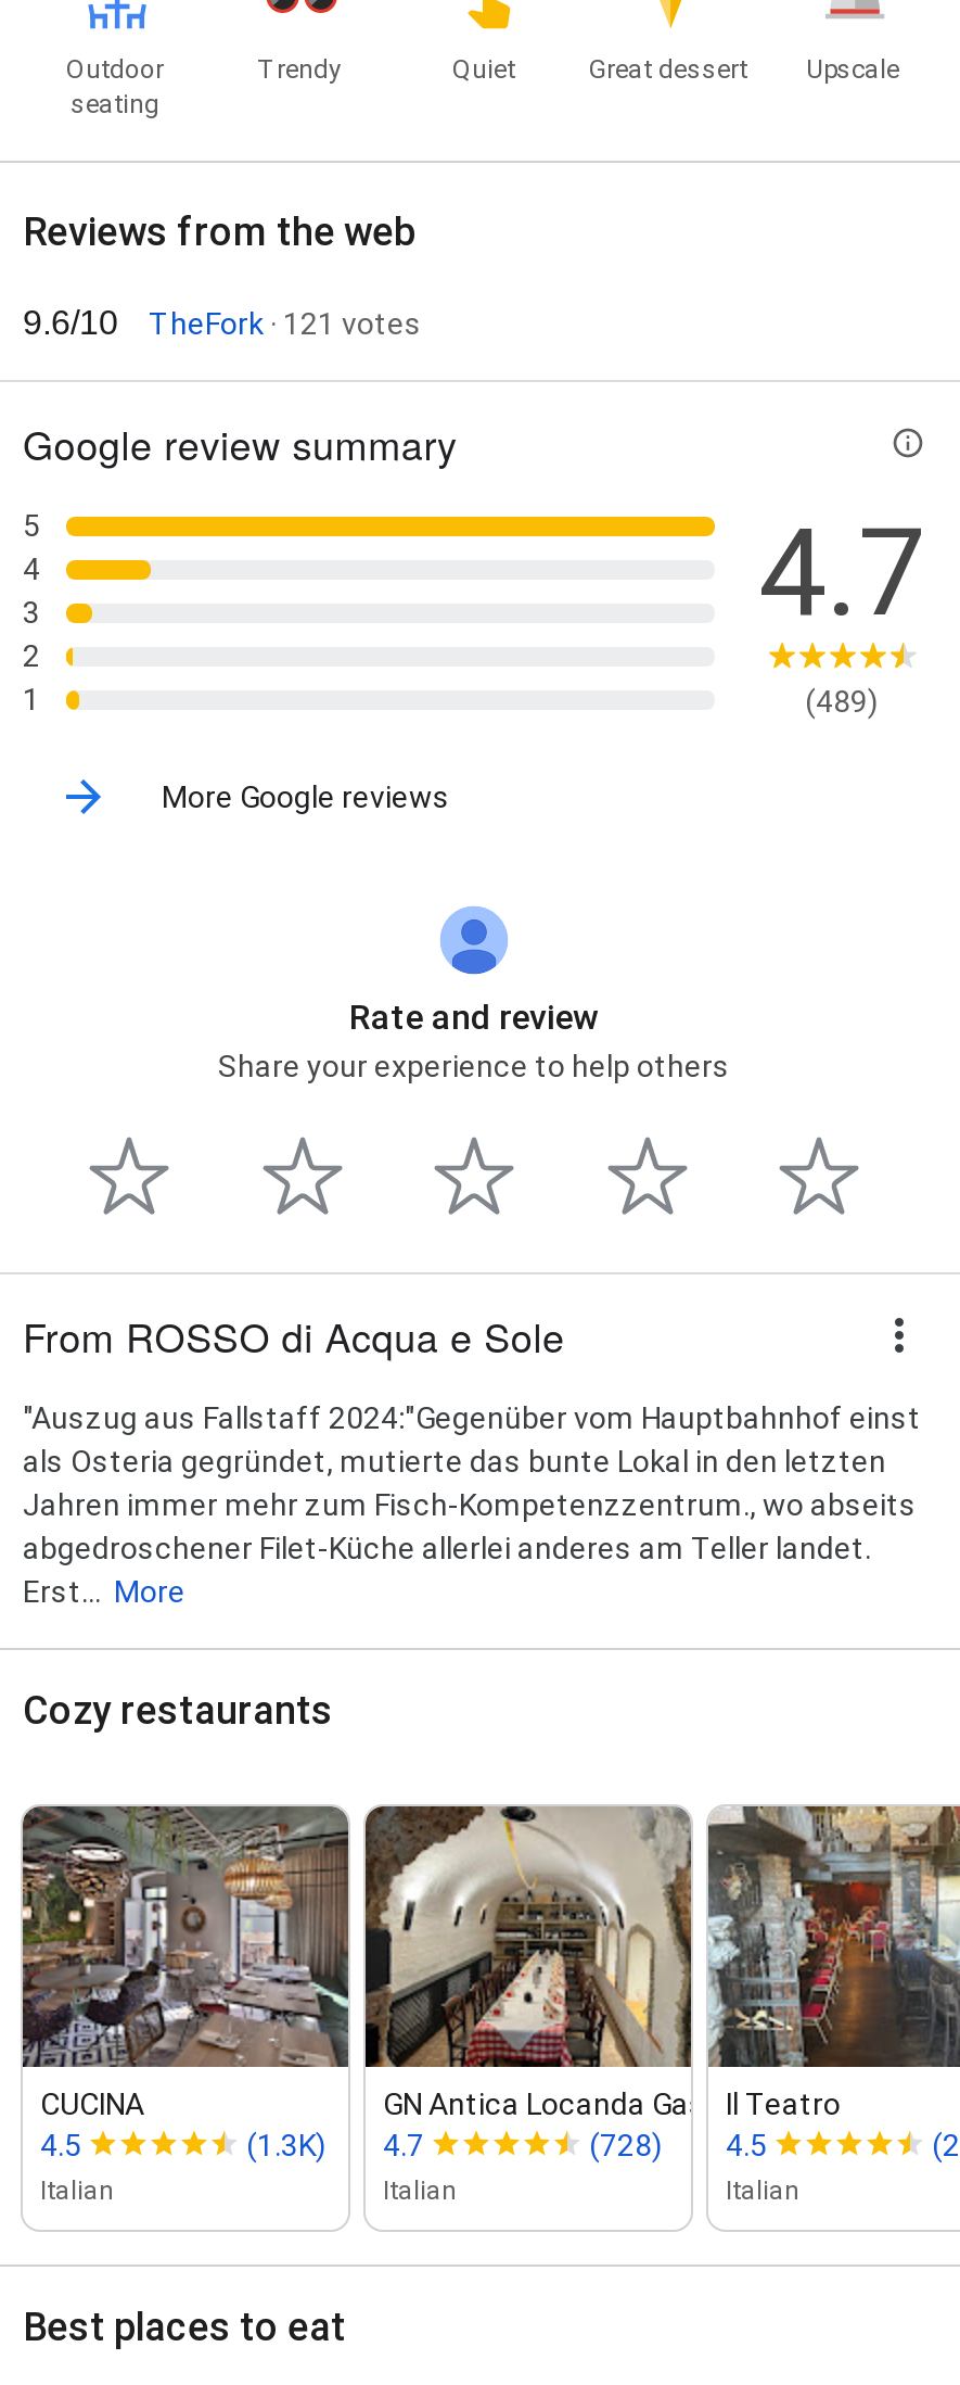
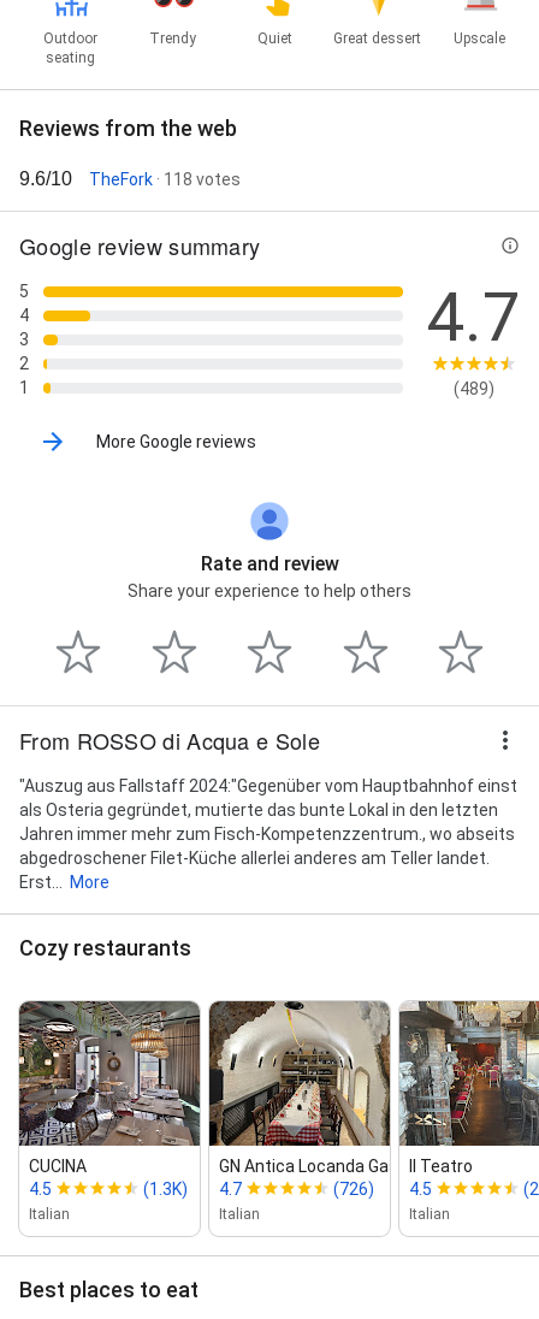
[149,307,422,341] TheFork · 121 votes -> [89,170,241,189] TheFork · 118 votes
[589,2127,767,2162] (728) 4.5 -> [333,1179,432,1198] (726) 4.5

